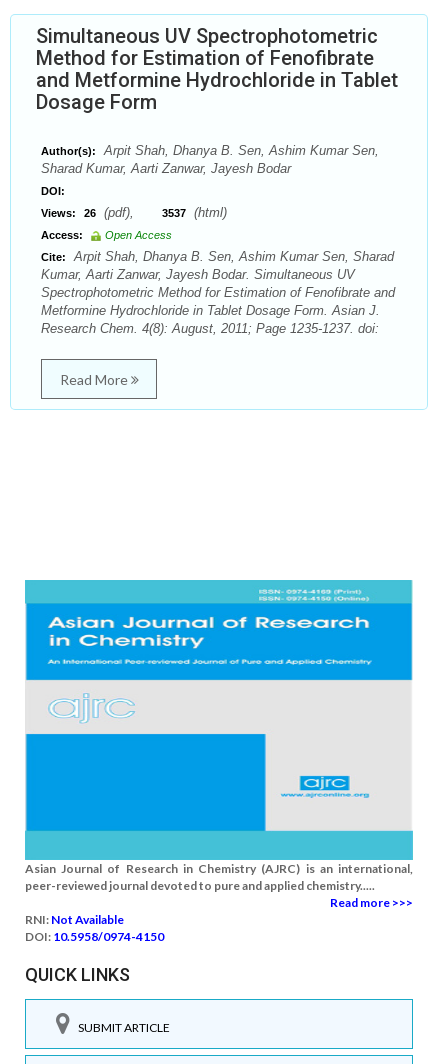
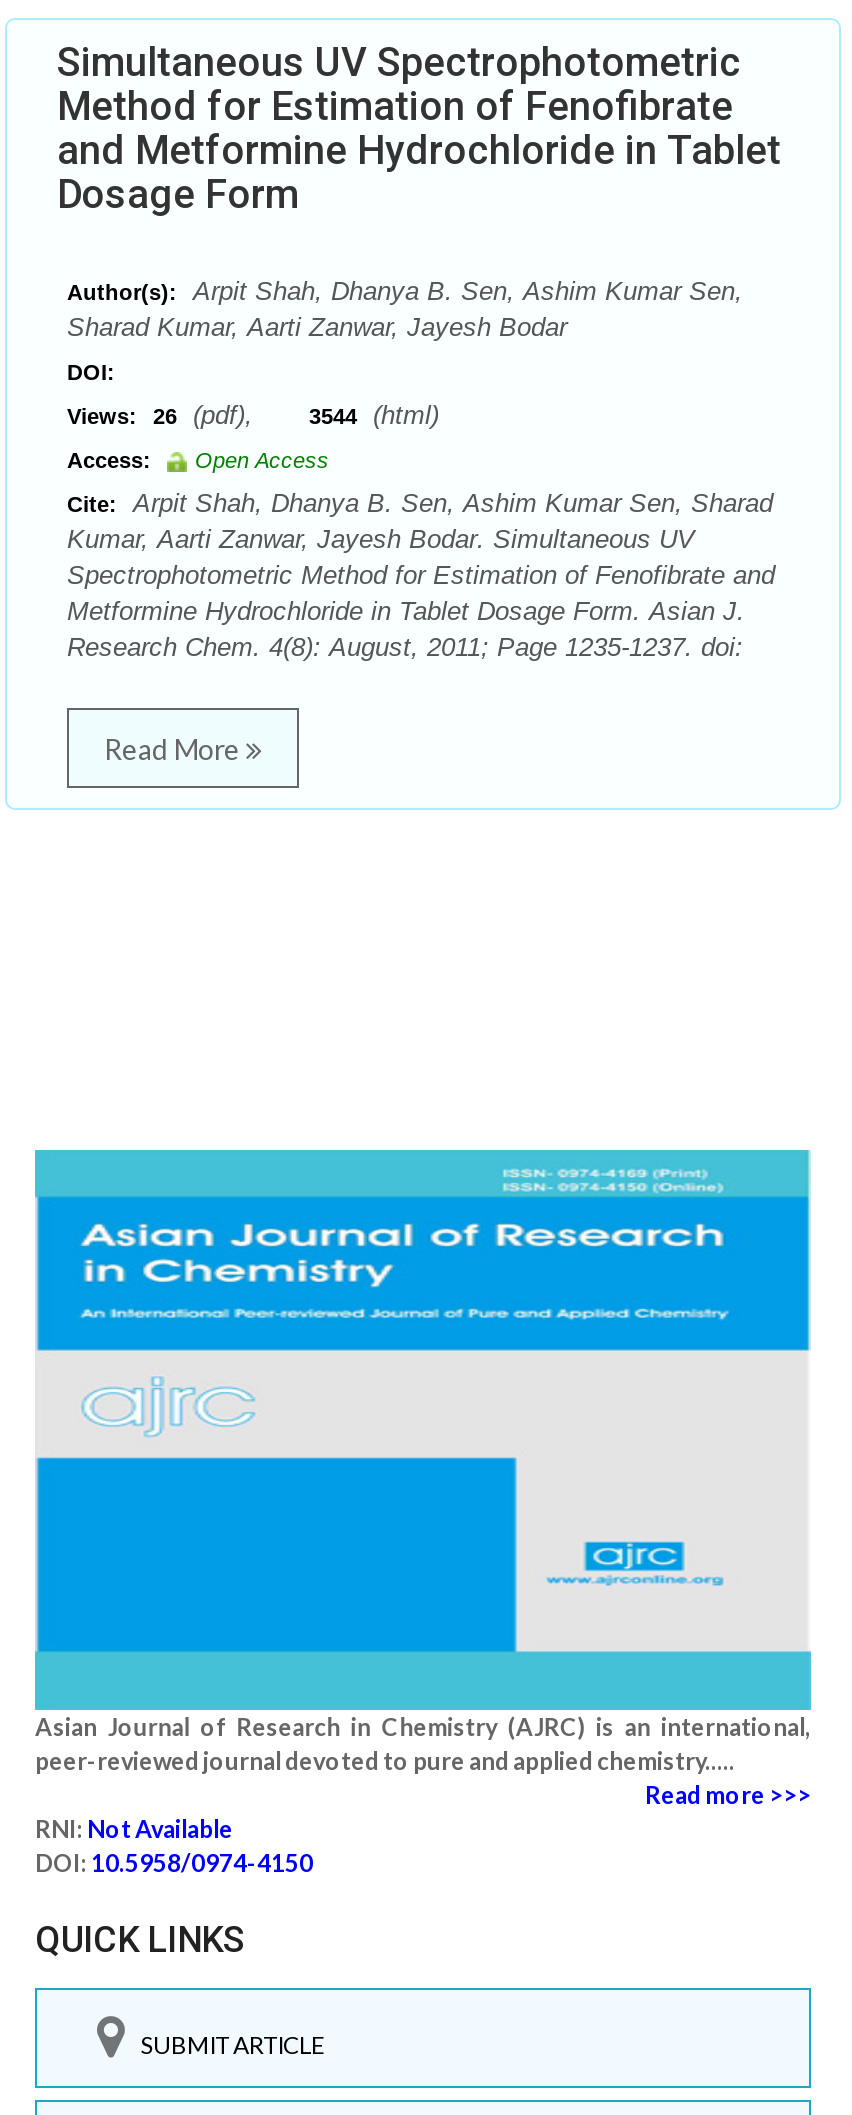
[41,205,227,220] Views: 26 (pdf), 3537 (html) -> [67,400,439,430] Views: 26 (pdf), 3544 (html)

